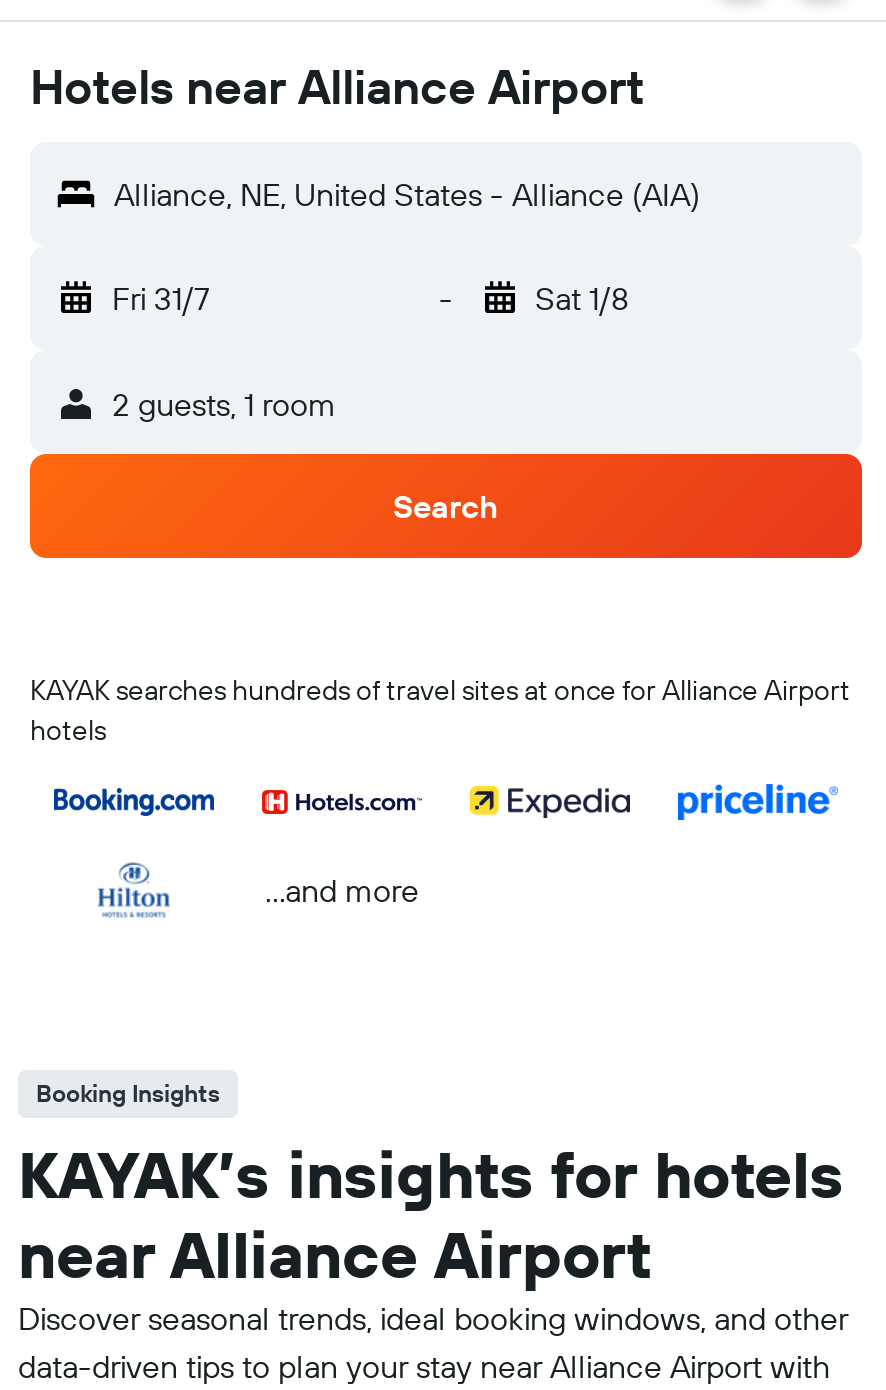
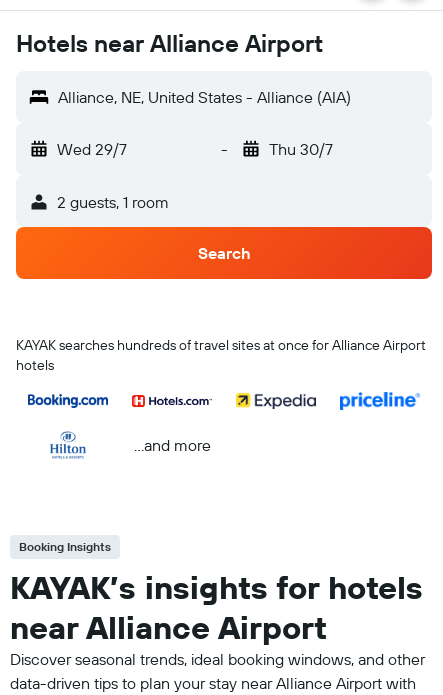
[112,278,210,318] Fri 31/7 -> [57,139,127,159] Wed 29/7
[535,278,629,318] Sat 1/8 -> [268,139,332,159] Thu 30/7

